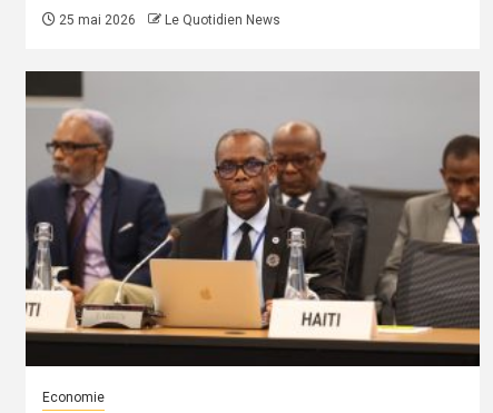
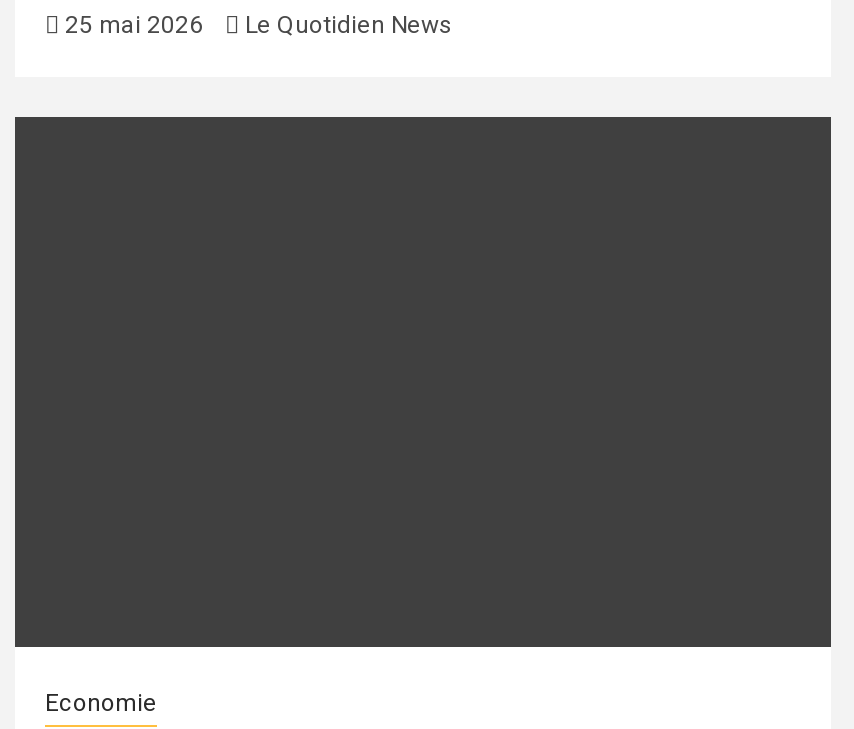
[26,70,481,365] [image] -> none

